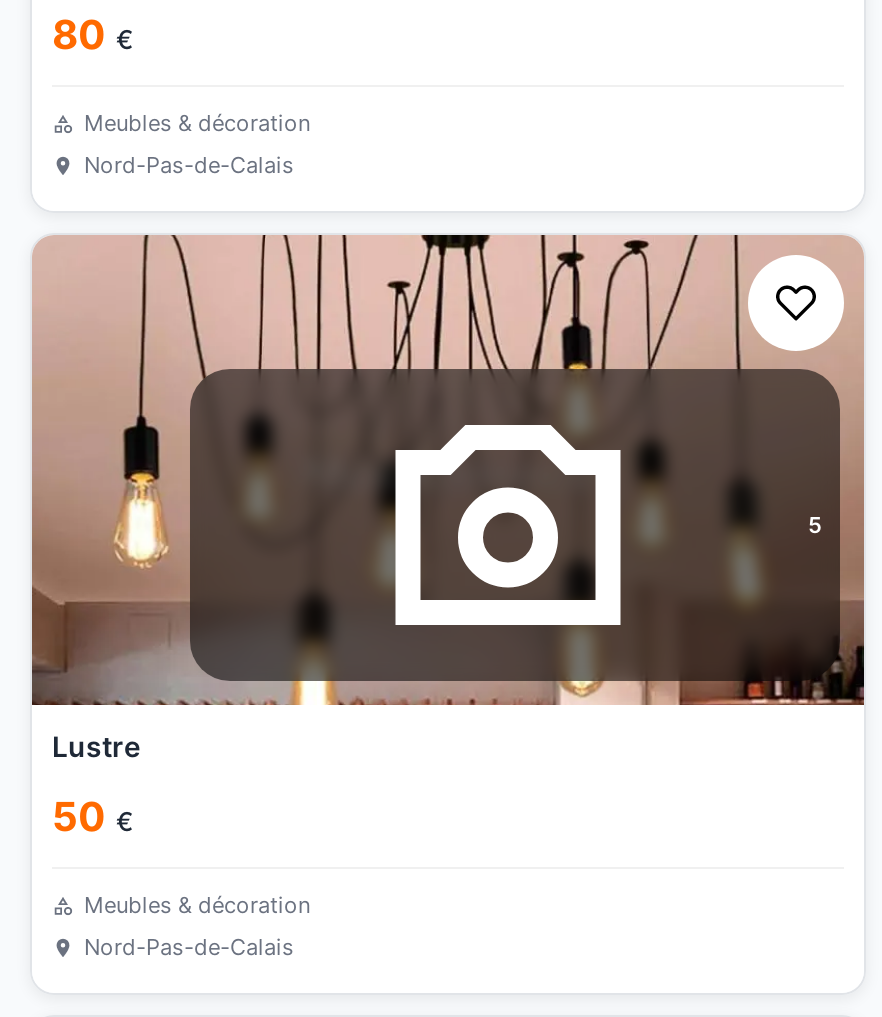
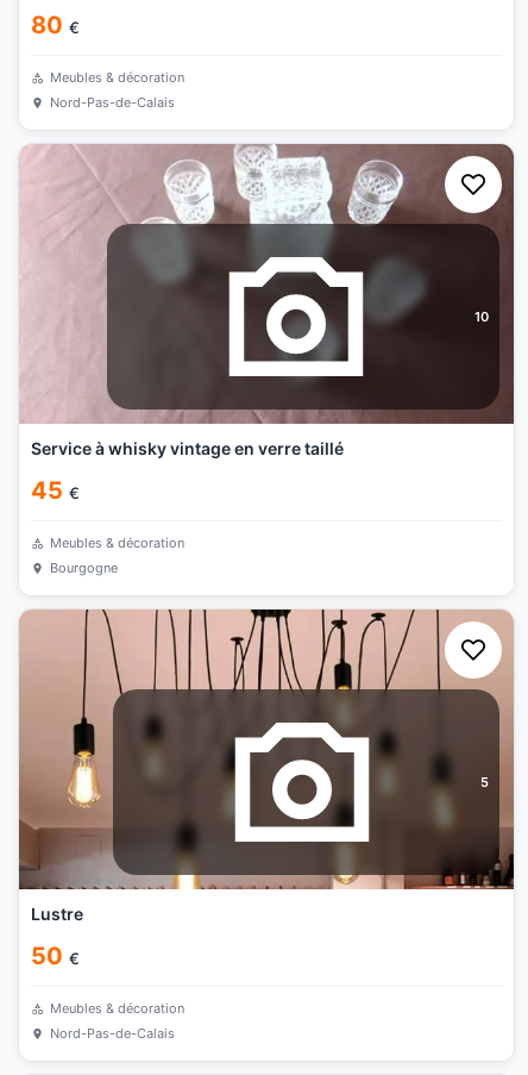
none -> [19,144,515,425] [image] | 10
none -> [31,438,344,576] Service à whisky vintage en verre taillé | 45 € | Meubles & décoration | Bourgogne

